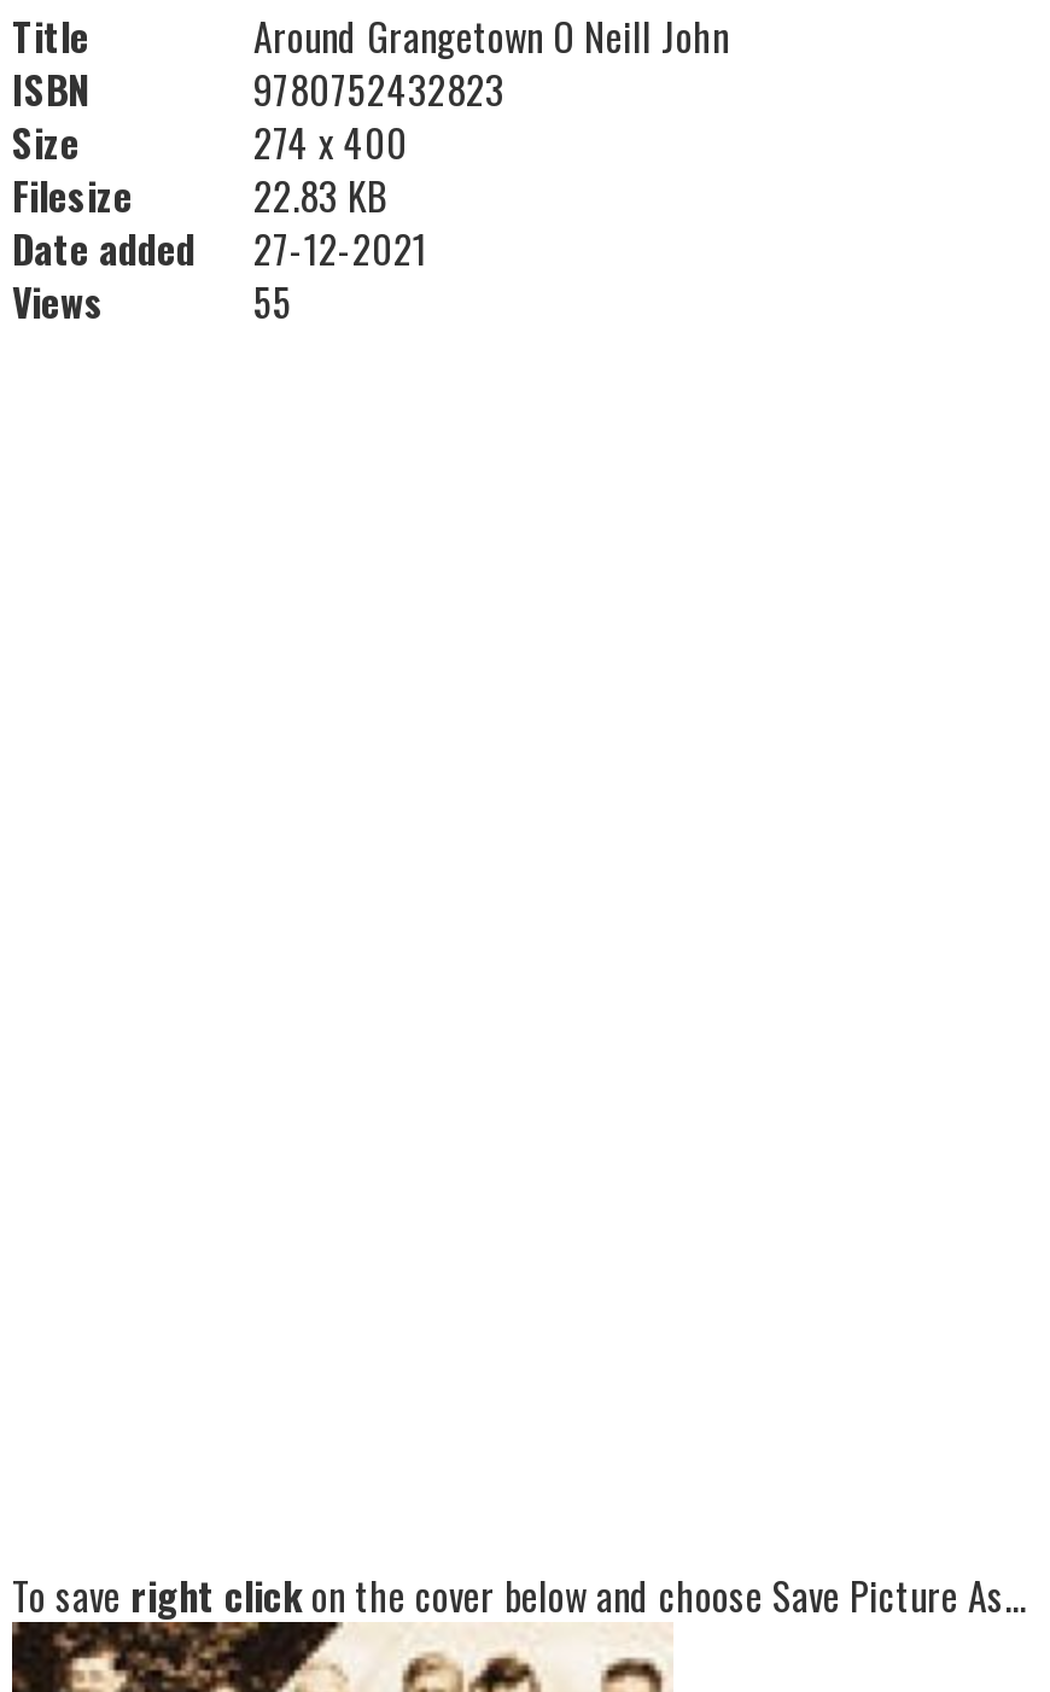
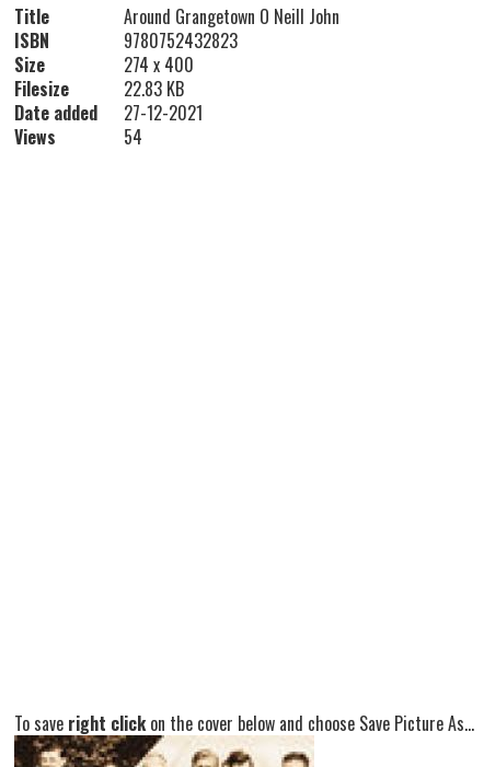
[253,273,292,331] 55 -> [124,124,142,150] 54

